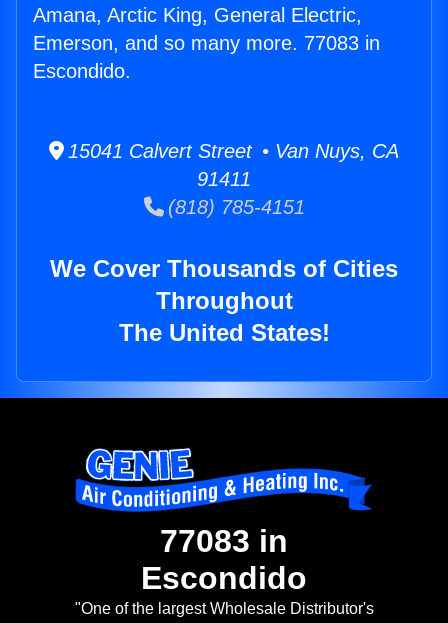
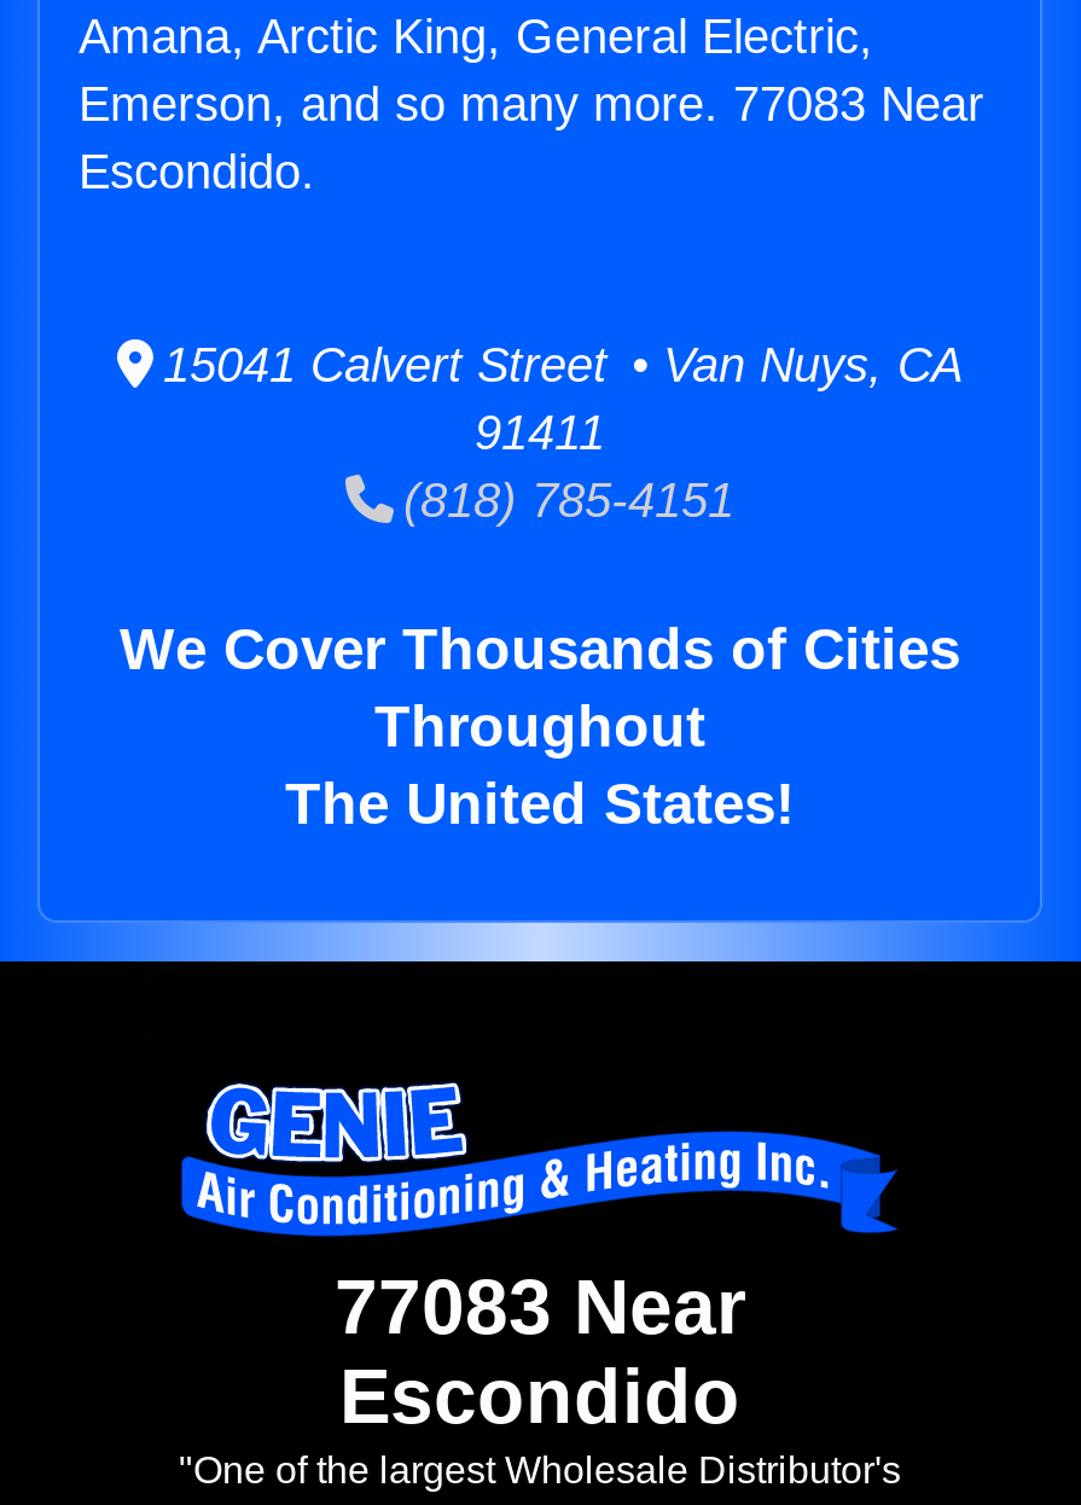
[33,32,380,54] Emerson, and so many more. 77083 in -> [79,78,984,131] Emerson, and so many more. 77083 Near
[160,523,288,559] 77083 in -> [335,1264,745,1351] 77083 Near

